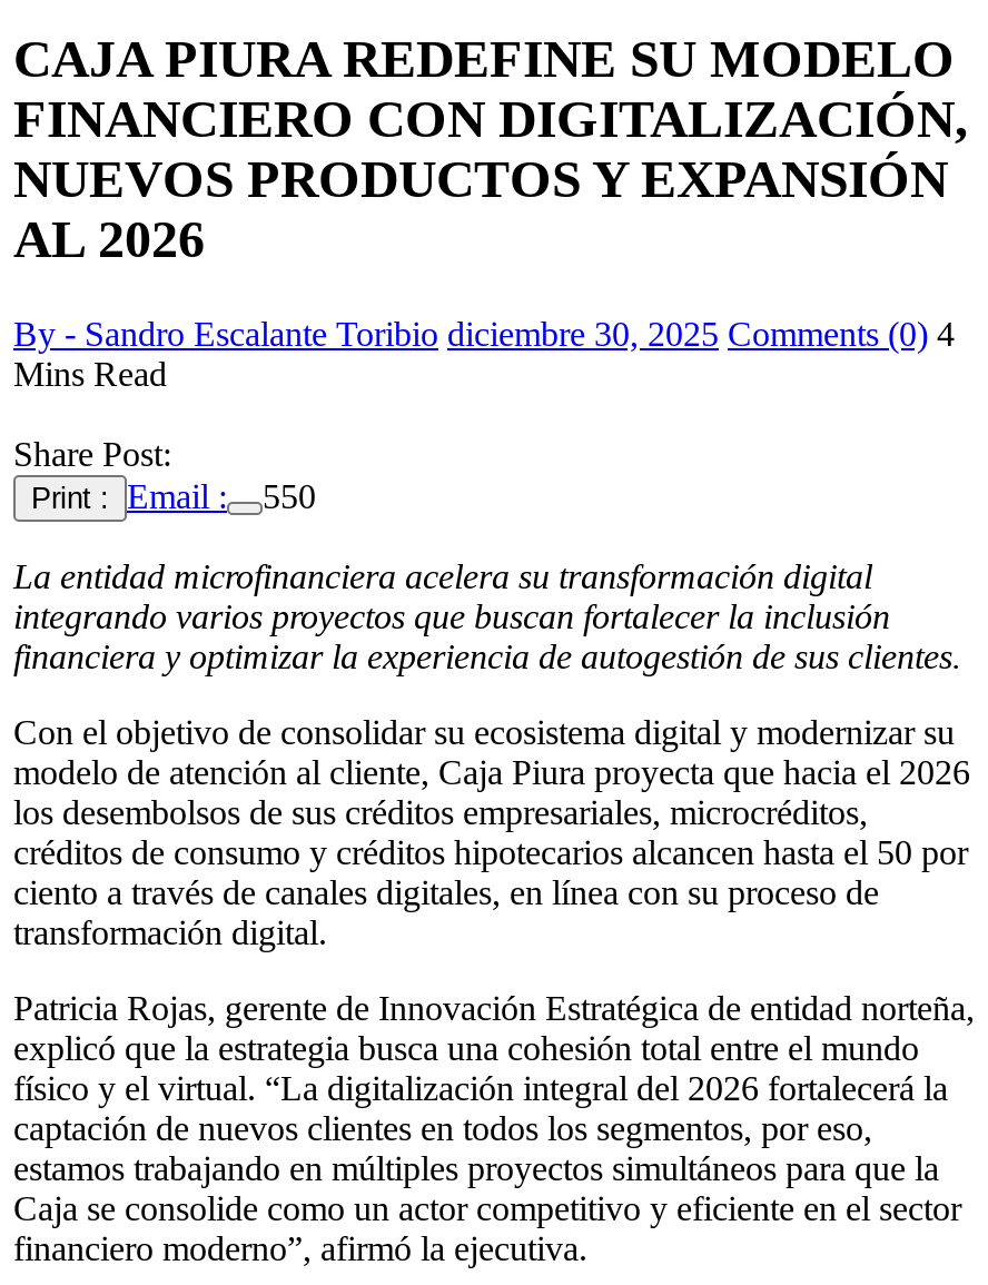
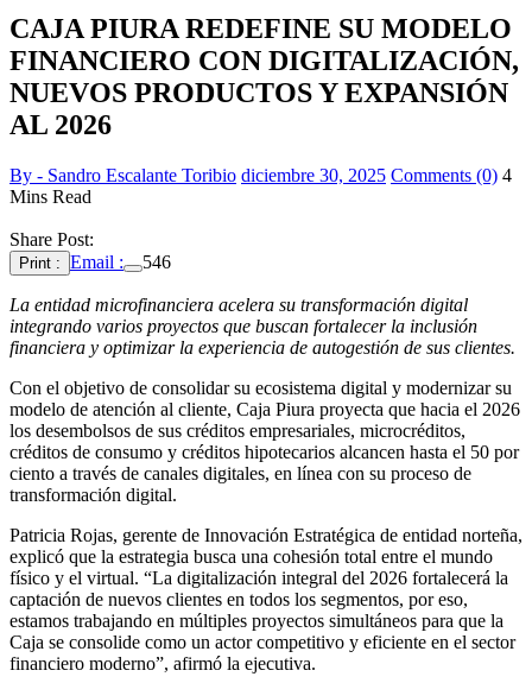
[31,477,316,514] Print : Email : 550 -> [19,251,171,272] Print : Email : 546

